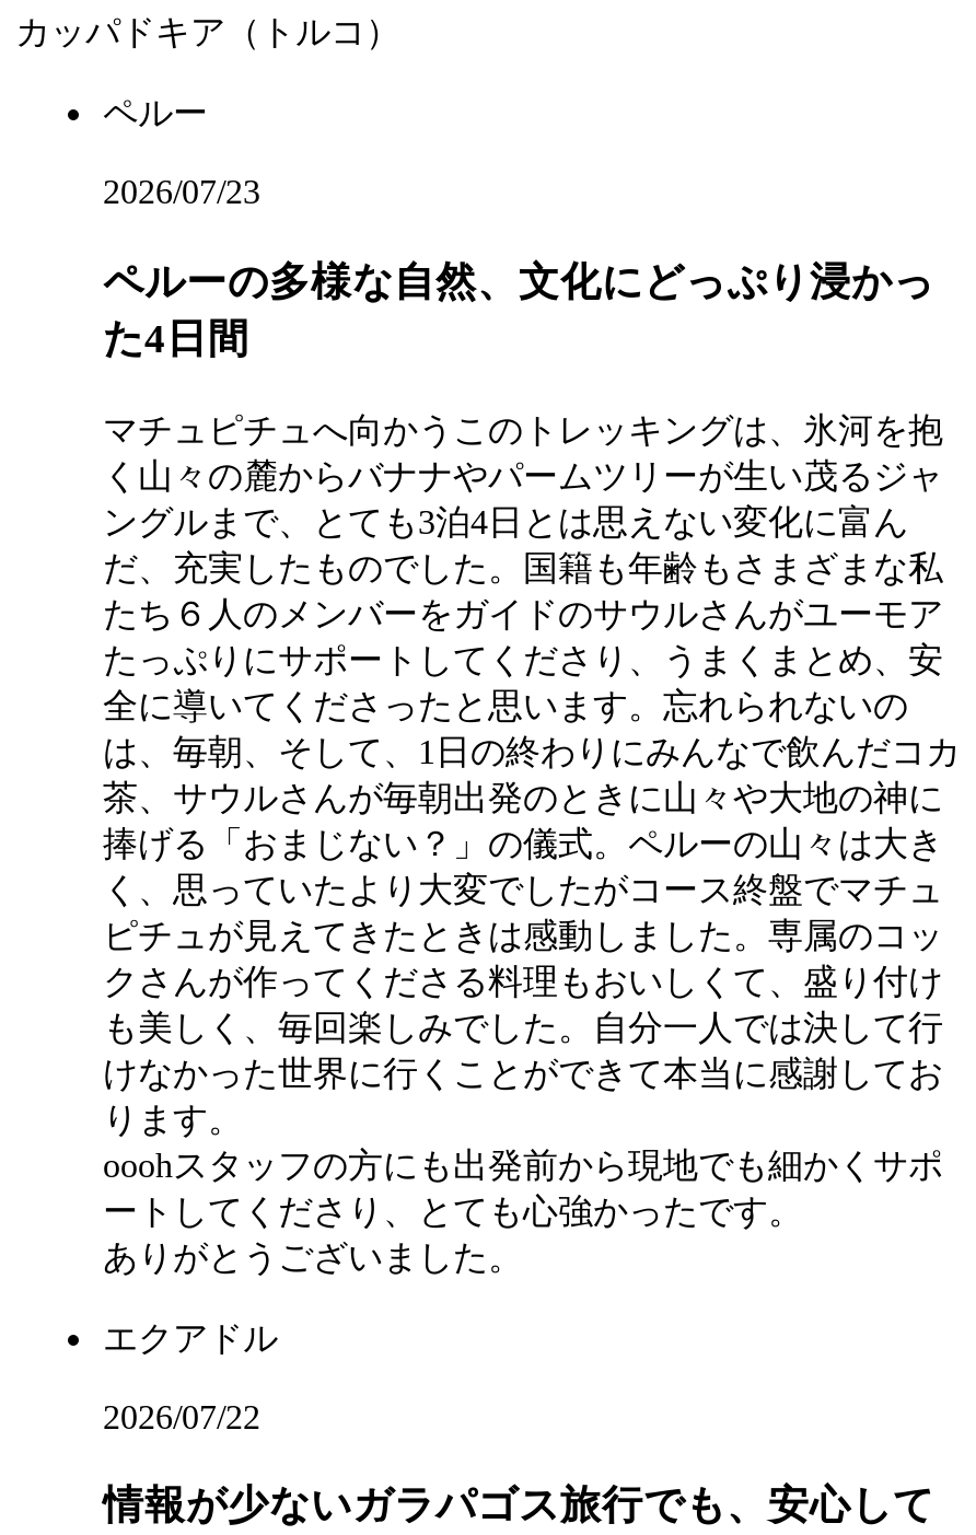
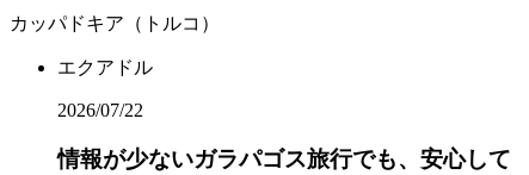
[103,95,961,1275] ペルー | 2026/07/23 | ペルーの多様な自然、文化にどっぷり浸かっ | た4日間 | マチュピチュへ向かうこのトレッキングは、氷河を抱 | く山々の麓からバナナやパームツリーが生い茂るジャ | ングルまで、とても3泊4日とは思えない変化に富ん | だ、充実したものでした。国籍も年齢もさまざまな私 | たち６人のメンバーをガイドのサウルさんがユーモア | たっぷりにサポートしてくださり、うまくまとめ、安 | 全に導いてくださったと思います。忘れられないの | は、毎朝、そして、1日の終わりにみんなで飲んだコカ | 茶、サウルさんが毎朝出発のときに山々や大地の神に | 捧げる「おまじない？」の儀式。ペルーの山々は大き | く、思っていたより大変でしたがコース終盤でマチュ | ピチュが見えてきたときは感動しました。専属のコッ | クさんが作ってくださる料理もおいしくて、盛り付け | も美しく、毎回楽しみでした。自分一人では決して行 | けなかった世界に行くことができて本当に感謝してお | ります。 | ooohスタッフの方にも出発前から現地でも細かくサポ | ートしてくださり、とても心強かったです。 | ありがとうございました。 -> none

